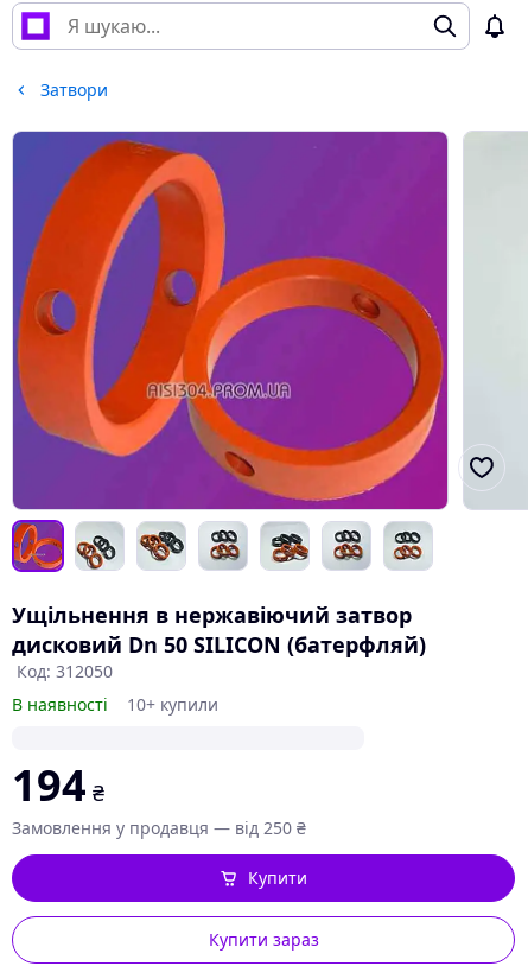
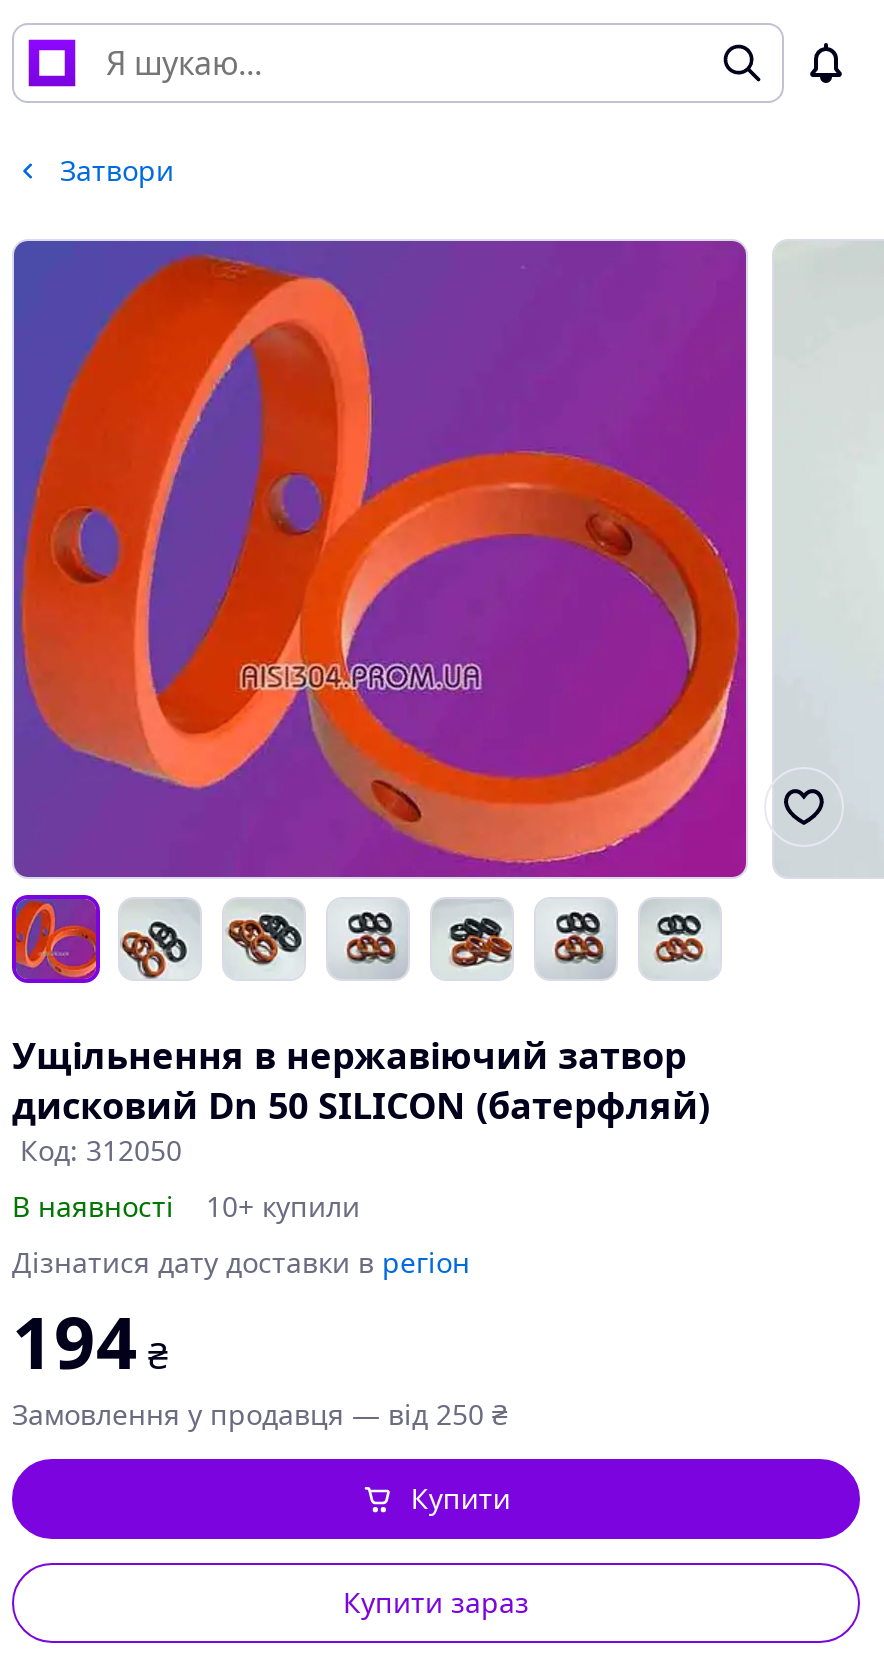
none -> [12,1243,470,1281] Дізнатися дату доставки в регіон

